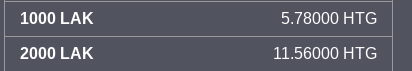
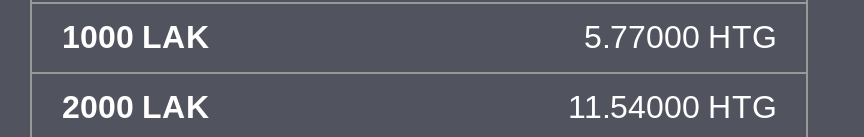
[281,10,377,27] 5.78000 HTG -> [584,20,776,54] 5.77000 HTG
[273,45,377,62] 11.56000 HTG -> [568,90,776,124] 11.54000 HTG

